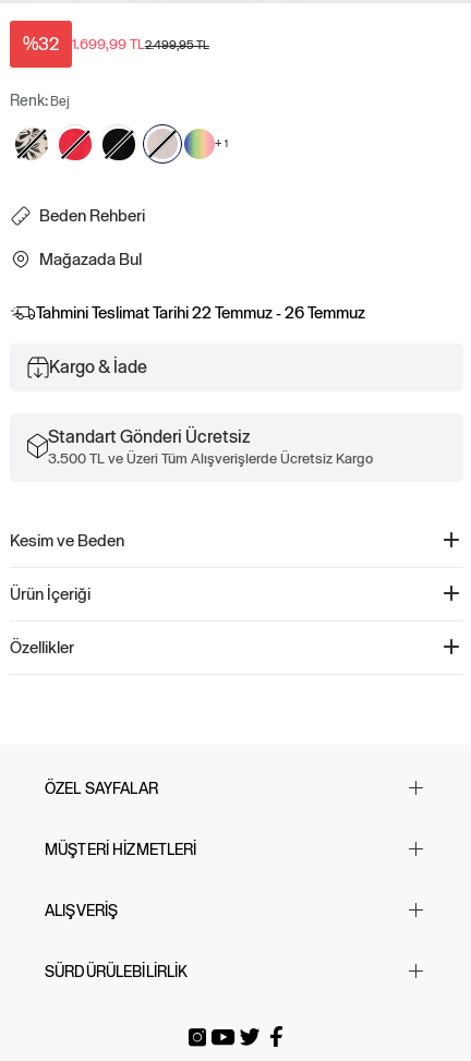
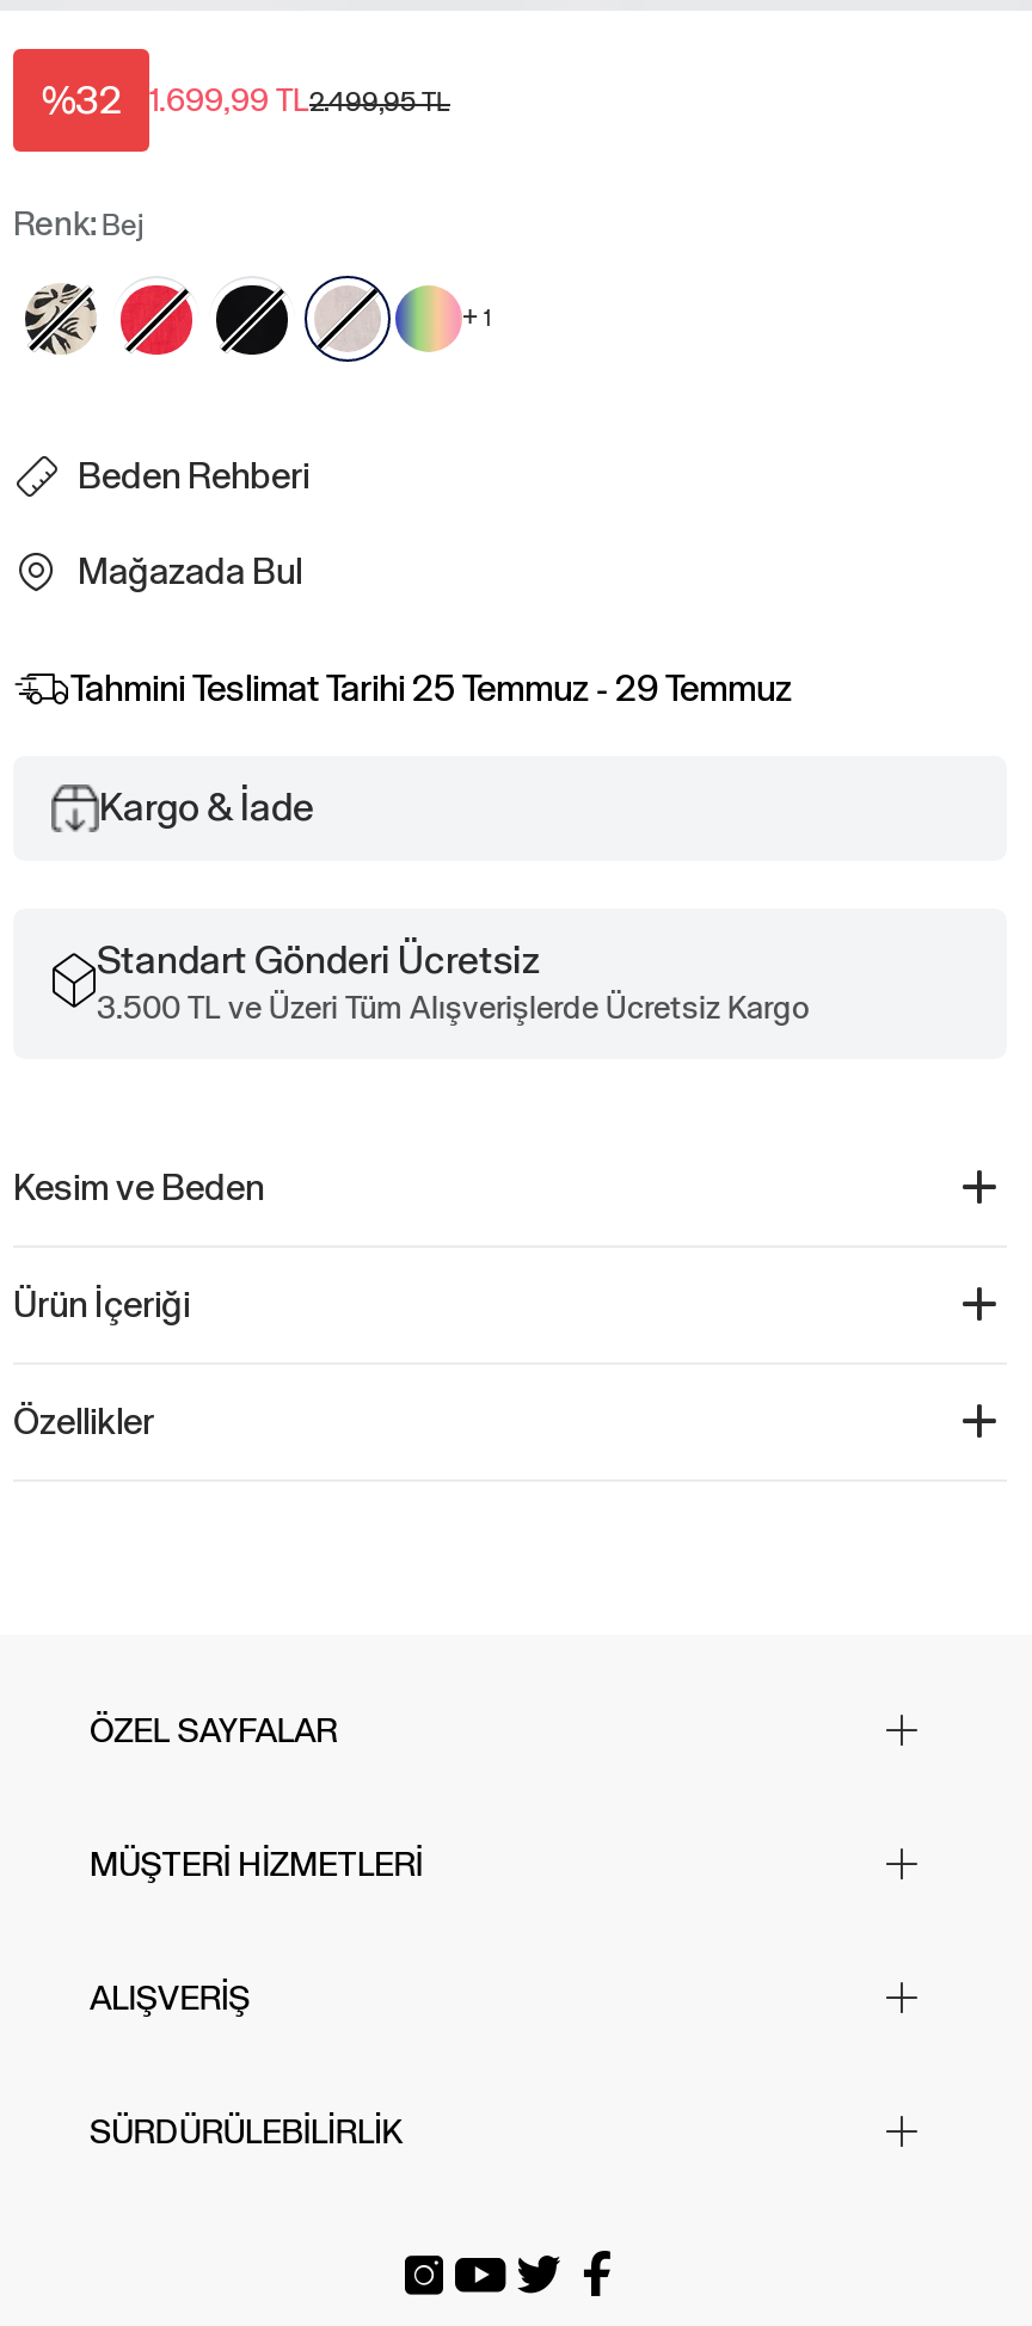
[36,303,365,322] Tahmini Teslimat Tarihi 22 Temmuz - 26 Temmuz -> [70,668,792,709] Tahmini Teslimat Tarihi 25 Temmuz - 29 Temmuz

